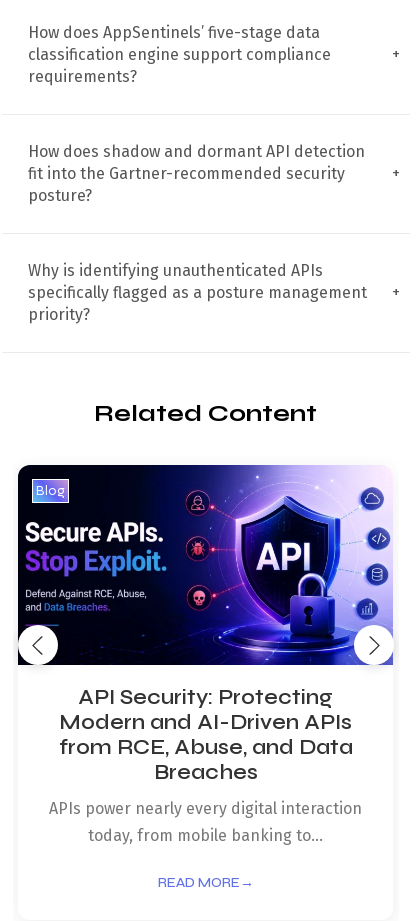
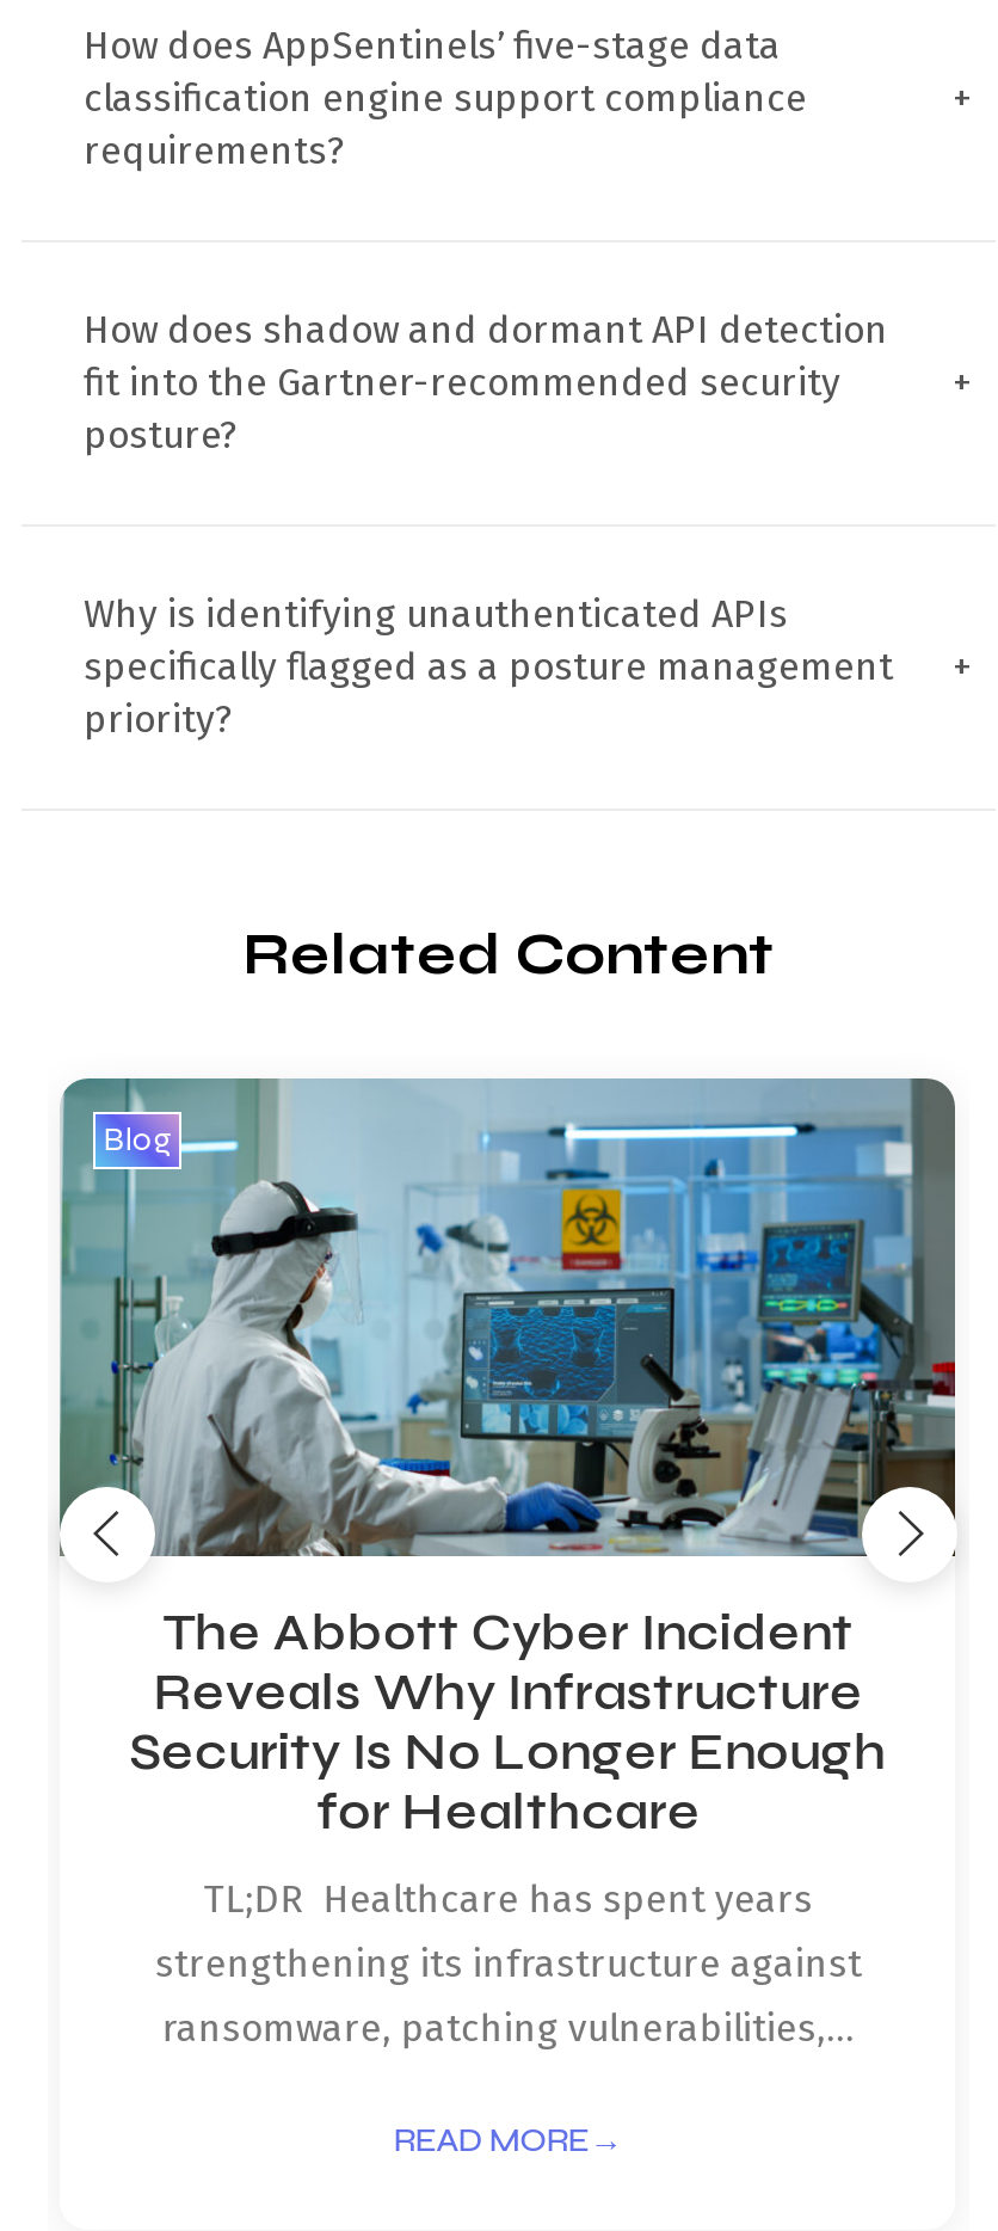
[17,464,394,785] [image] | API Security: Protecting | Modern and AI-Driven APIs | from RCE, Abuse, and Data | Breaches -> [57,1075,957,1843] [image] | The Abbott Cyber Incident | Reveals Why Infrastructure | Security Is No Longer Enough | for Healthcare
[49,799,362,845] APIs power nearly every digital interaction | today, from mobile banking to... -> [155,1876,862,2050] TL;DR Healthcare has spent years | strengthening its infrastructure against | ransomware, patching vulnerabilities,...

